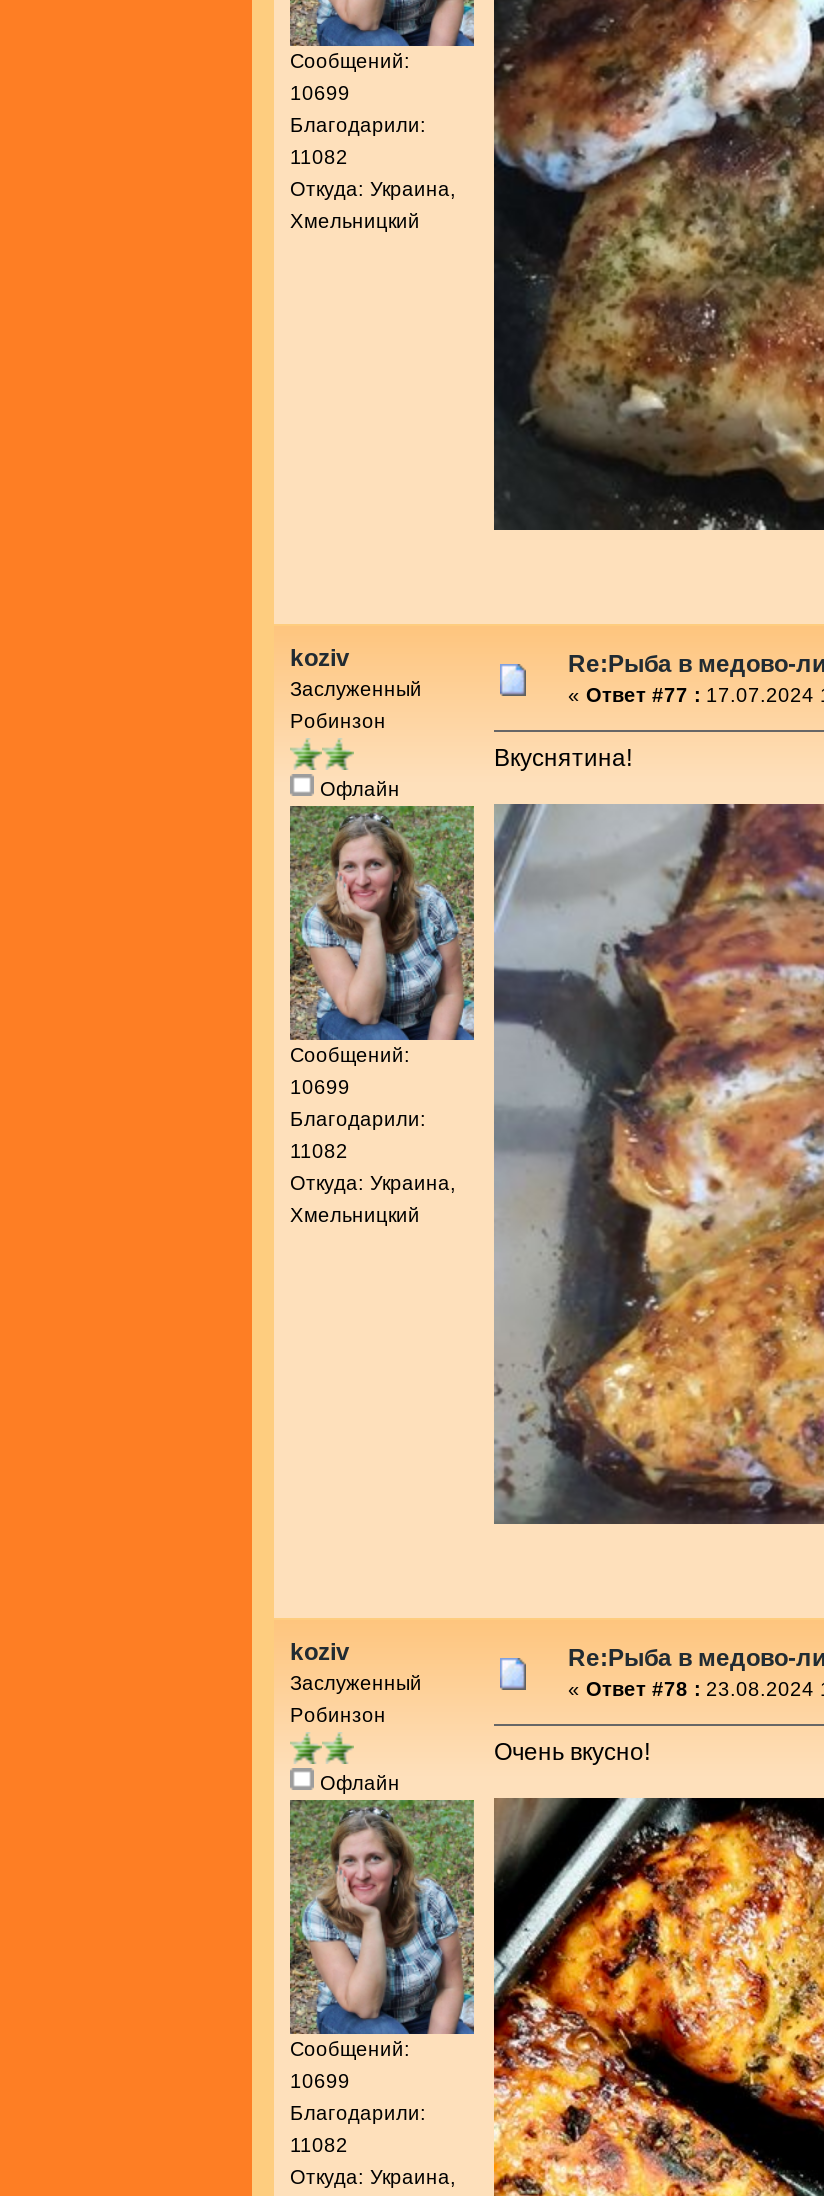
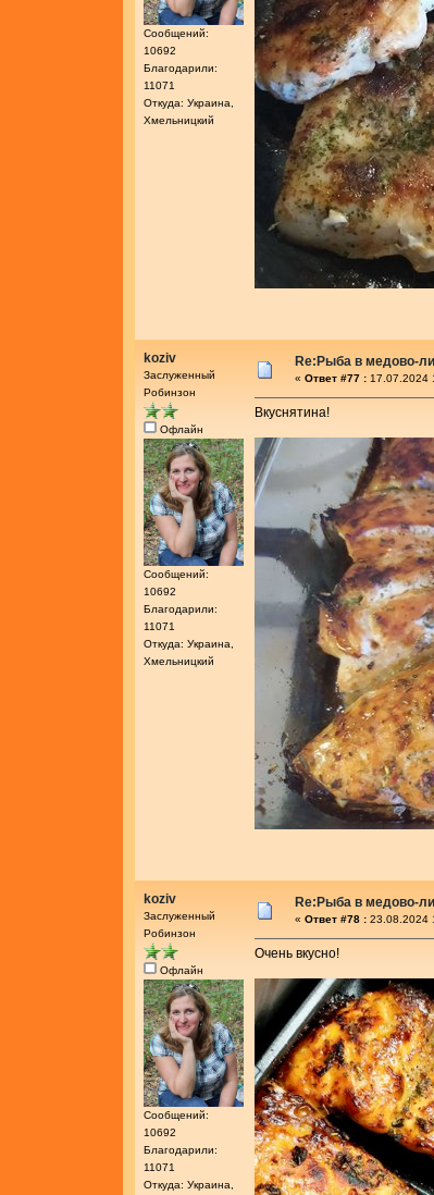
[290,82,350,104] 10699 -> [144,44,176,56] 10692
[290,146,348,168] 11082 -> [144,79,175,91] 11071
[290,1076,350,1098] 10699 -> [144,585,176,597] 10692
[290,1140,348,1162] 11082 -> [144,620,175,632] 11071
[290,2070,350,2092] 10699 -> [144,1126,176,1138] 10692
[290,2134,348,2156] 11082 -> [144,1161,175,1173] 11071

